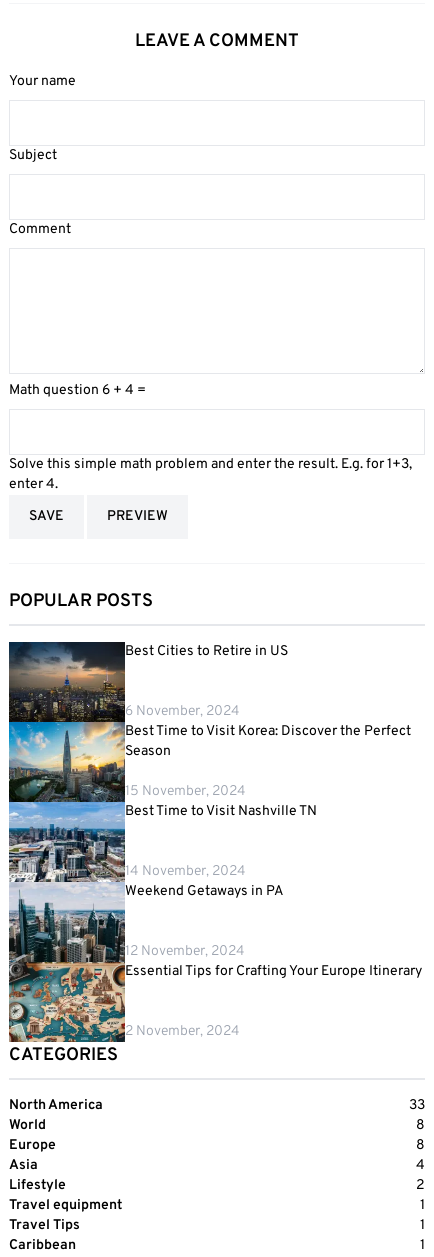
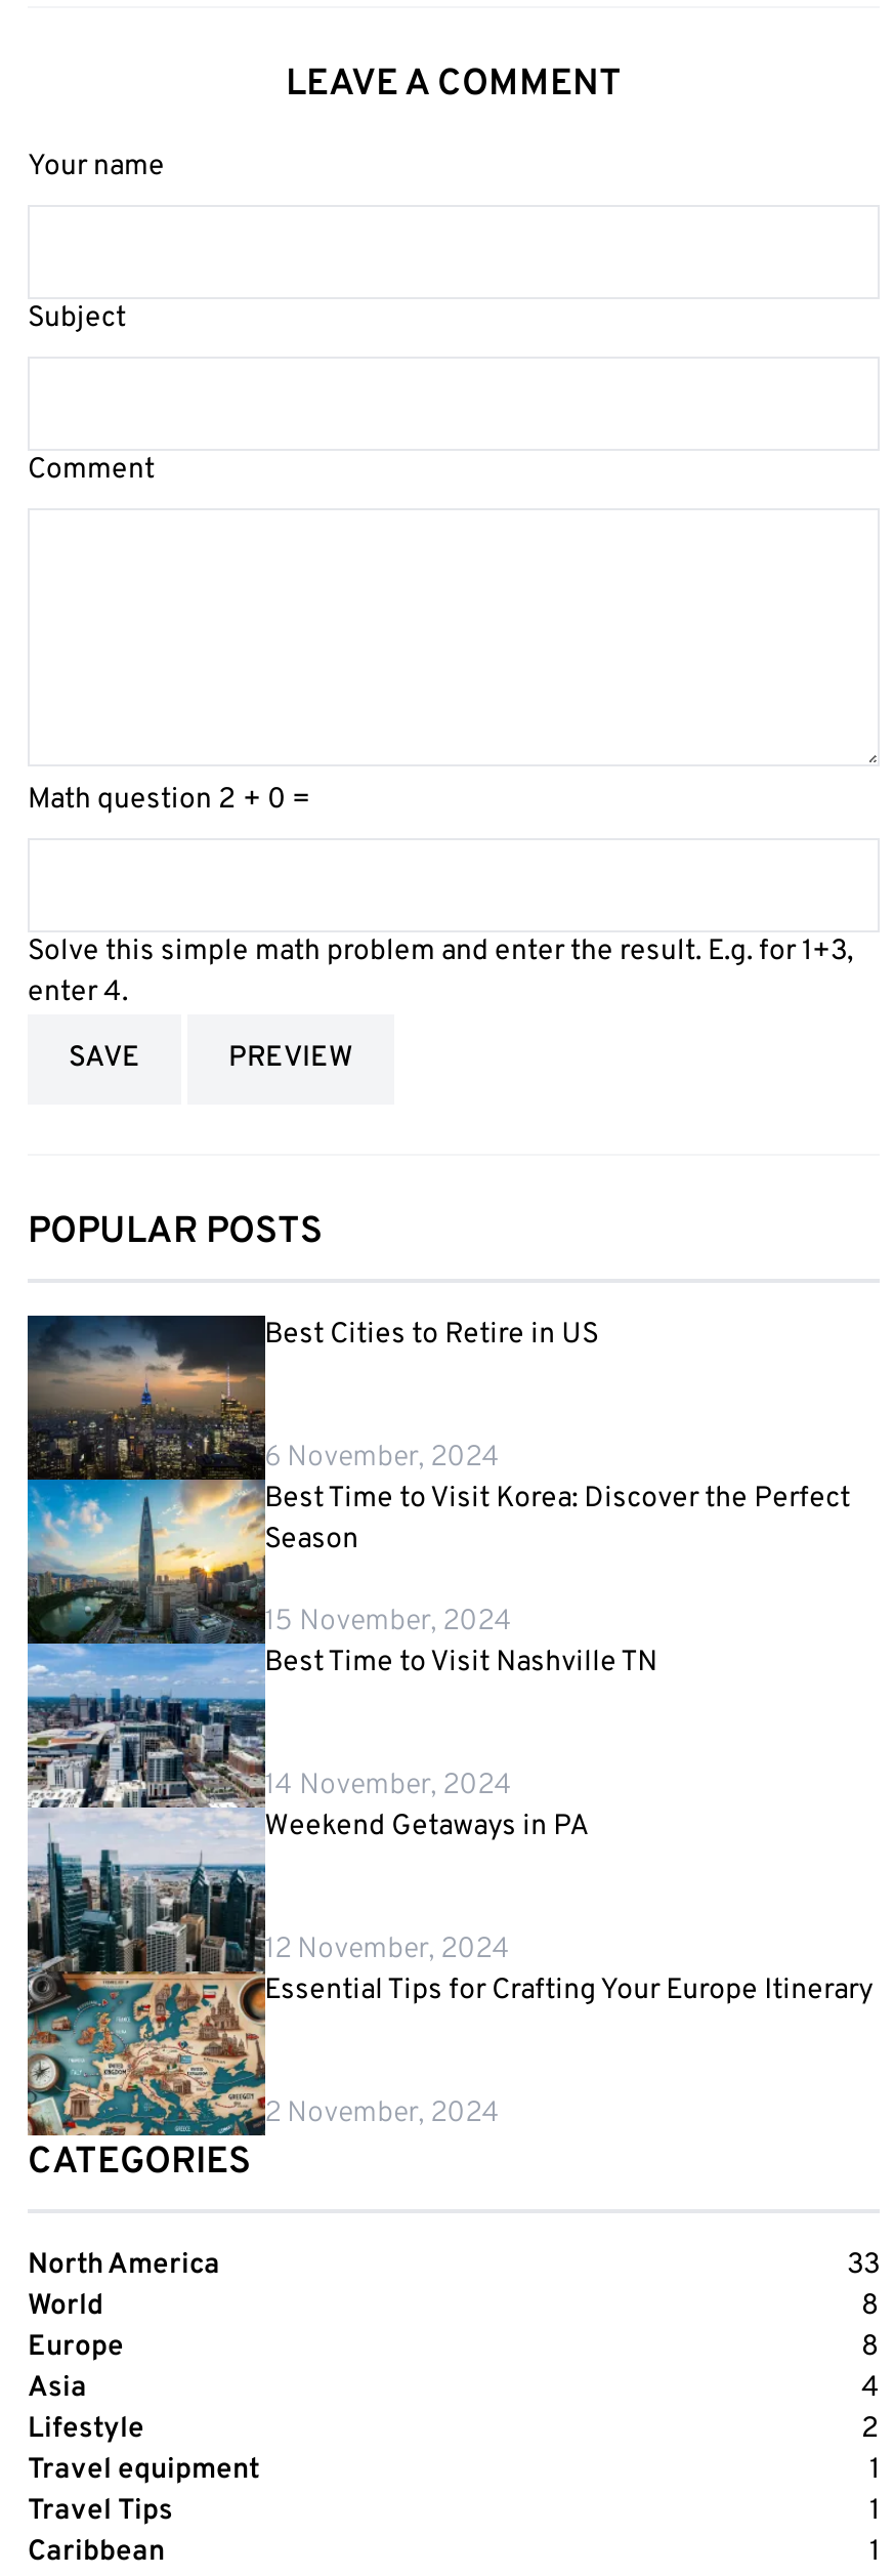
[9,382,146,399] Math question 6 + 4 = -> [28,783,310,818] Math question 2 + 0 =

